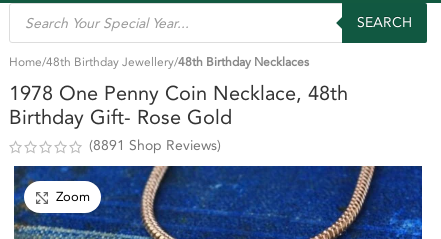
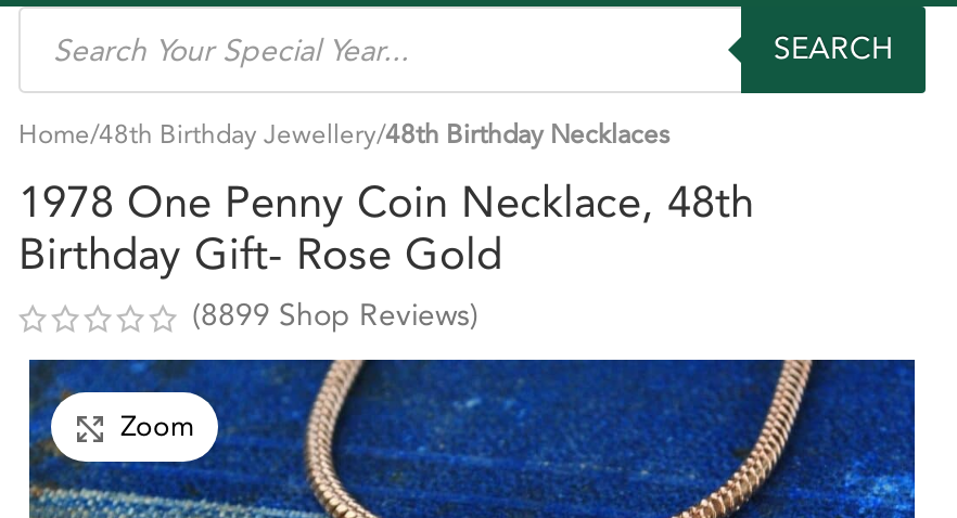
[89,136,221,155] (8891 Shop Reviews) -> [192,295,478,336] (8899 Shop Reviews)

